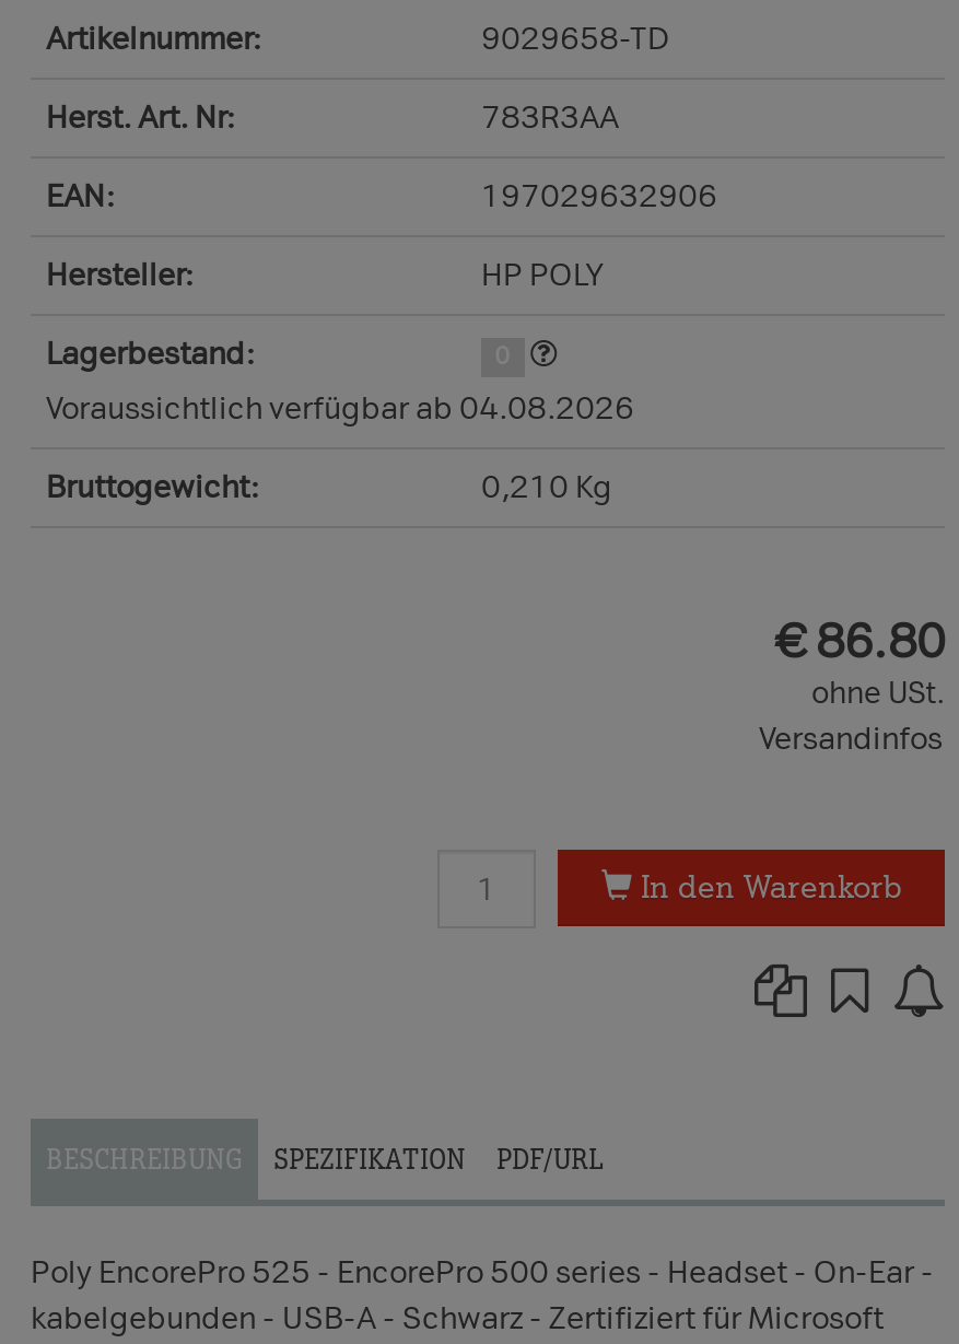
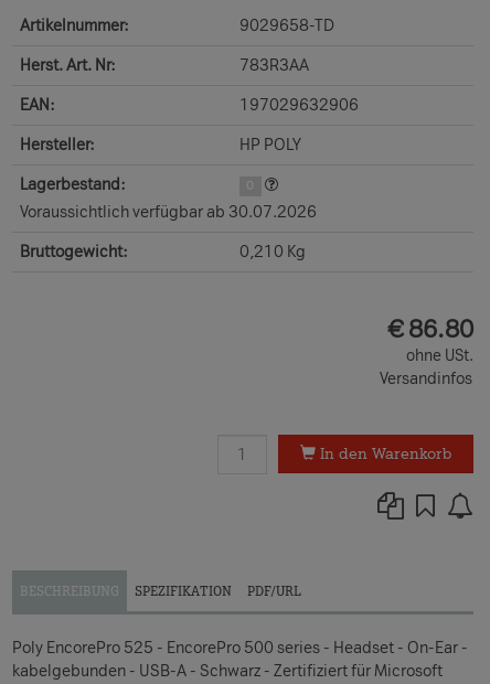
[46,390,634,428] Voraussichtlich verfügbar ab 04.08.2026 -> [20,203,317,222] Voraussichtlich verfügbar ab 30.07.2026

